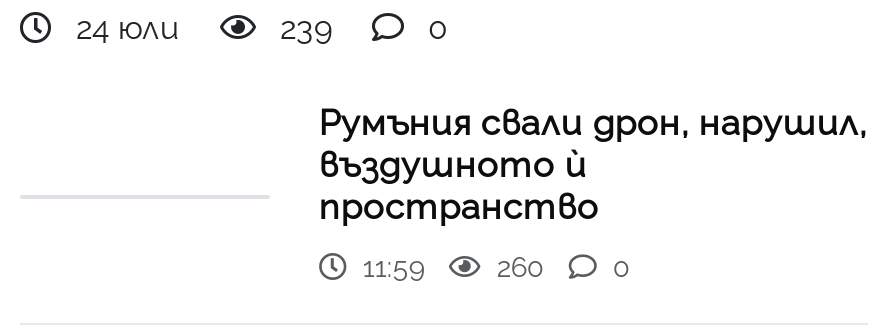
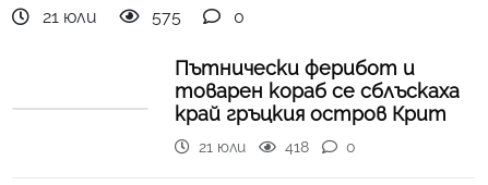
[68,9,332,47] 24 юли | 239 -> [38,7,181,27] 21 юли | 575
[319,101,867,227] Румъния свали дрон, нарушил, | въздушното ѝ | пространство -> [175,57,460,125] Пътнически ферибот и | товарен кораб се сблъскаха | край гръцкия остров Крит
[363,251,545,283] 11:59 | 260 -> [199,138,309,156] 21 юли | 418

